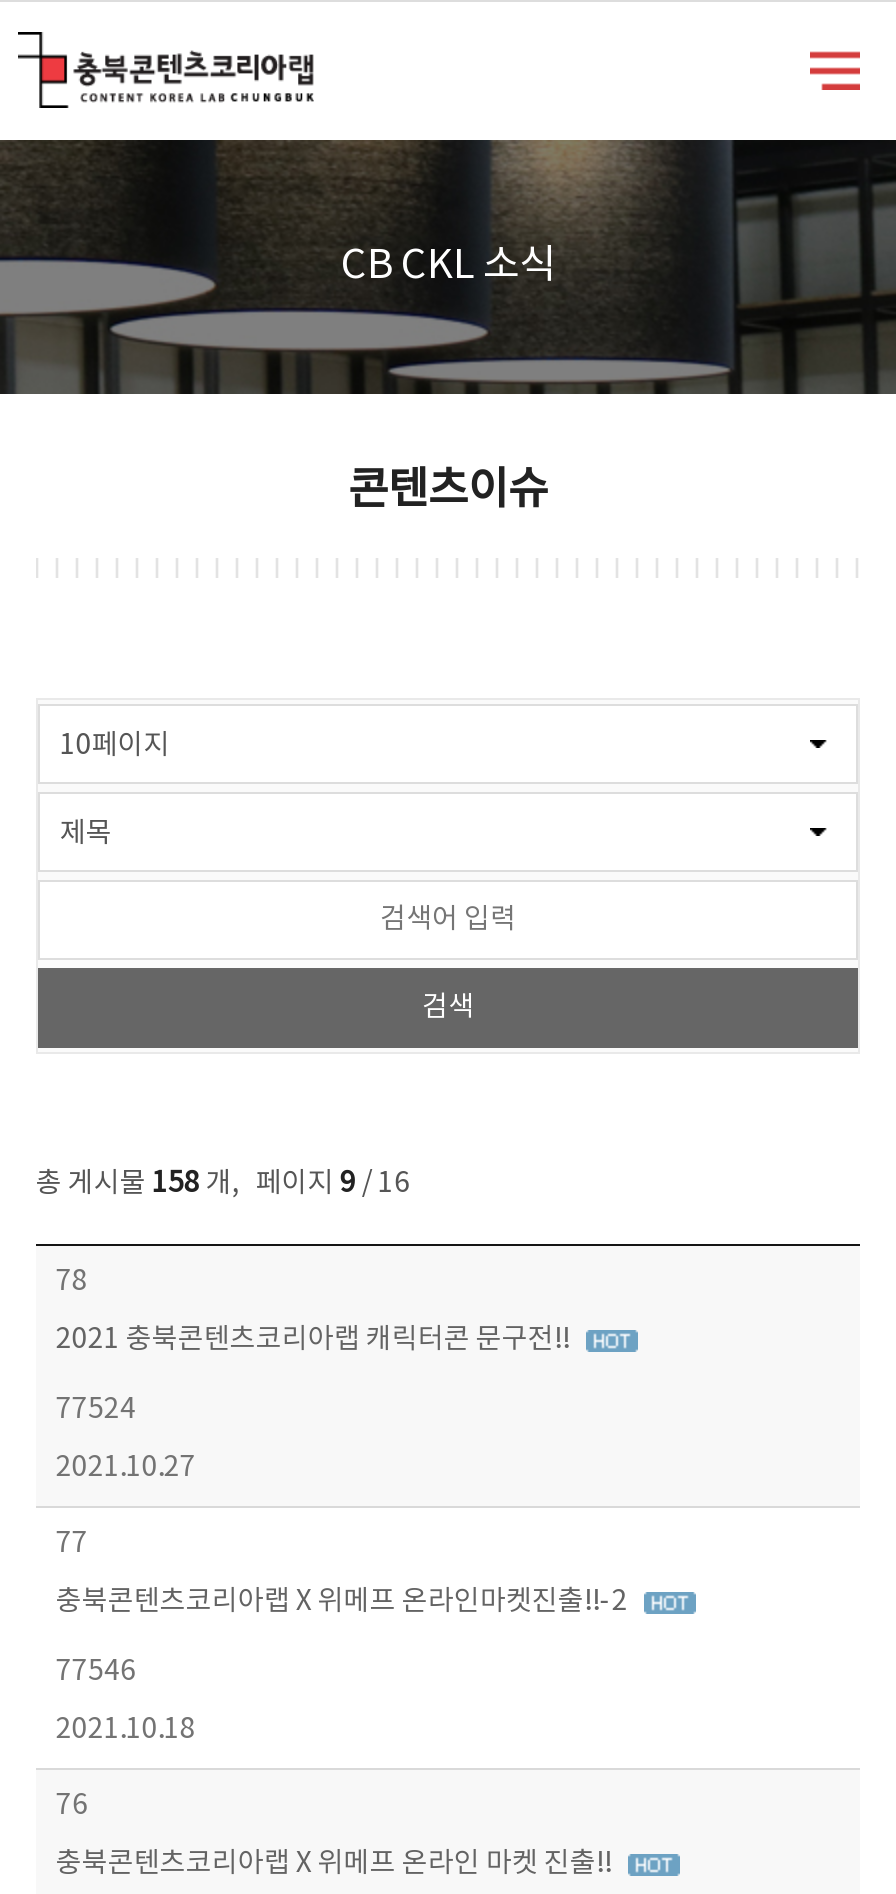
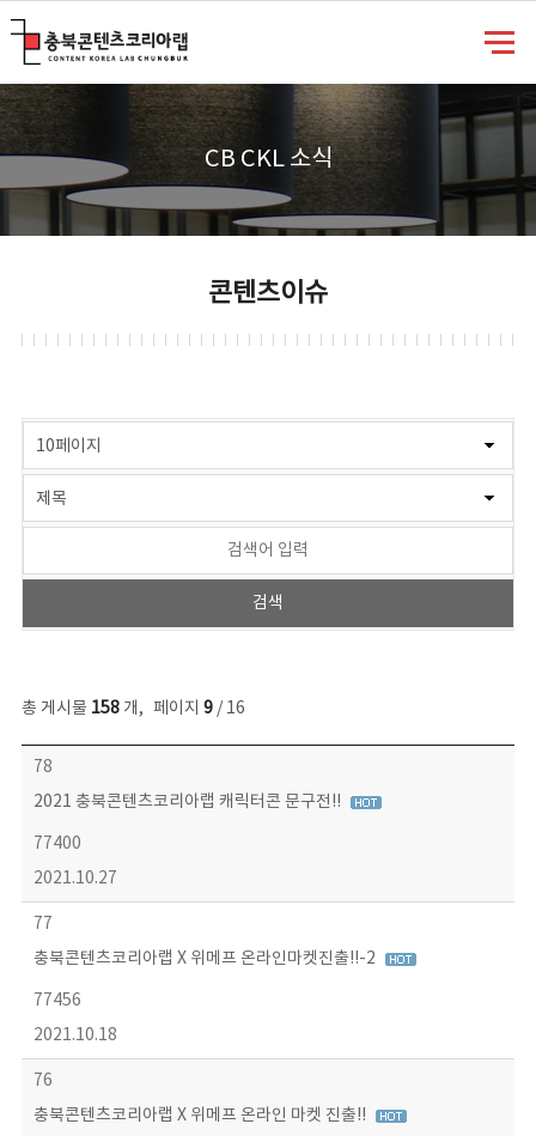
[56,1394,136,1426] 77524 -> [33,834,81,853] 77400
[56,1656,136,1688] 77546 -> [33,991,81,1010] 77456

